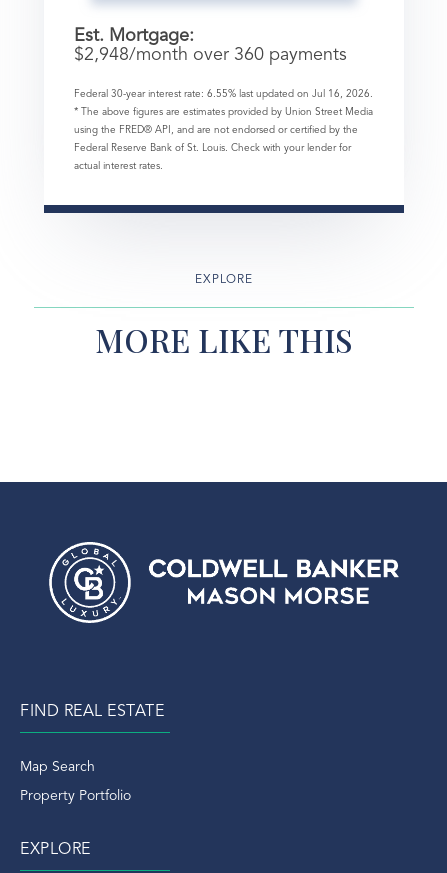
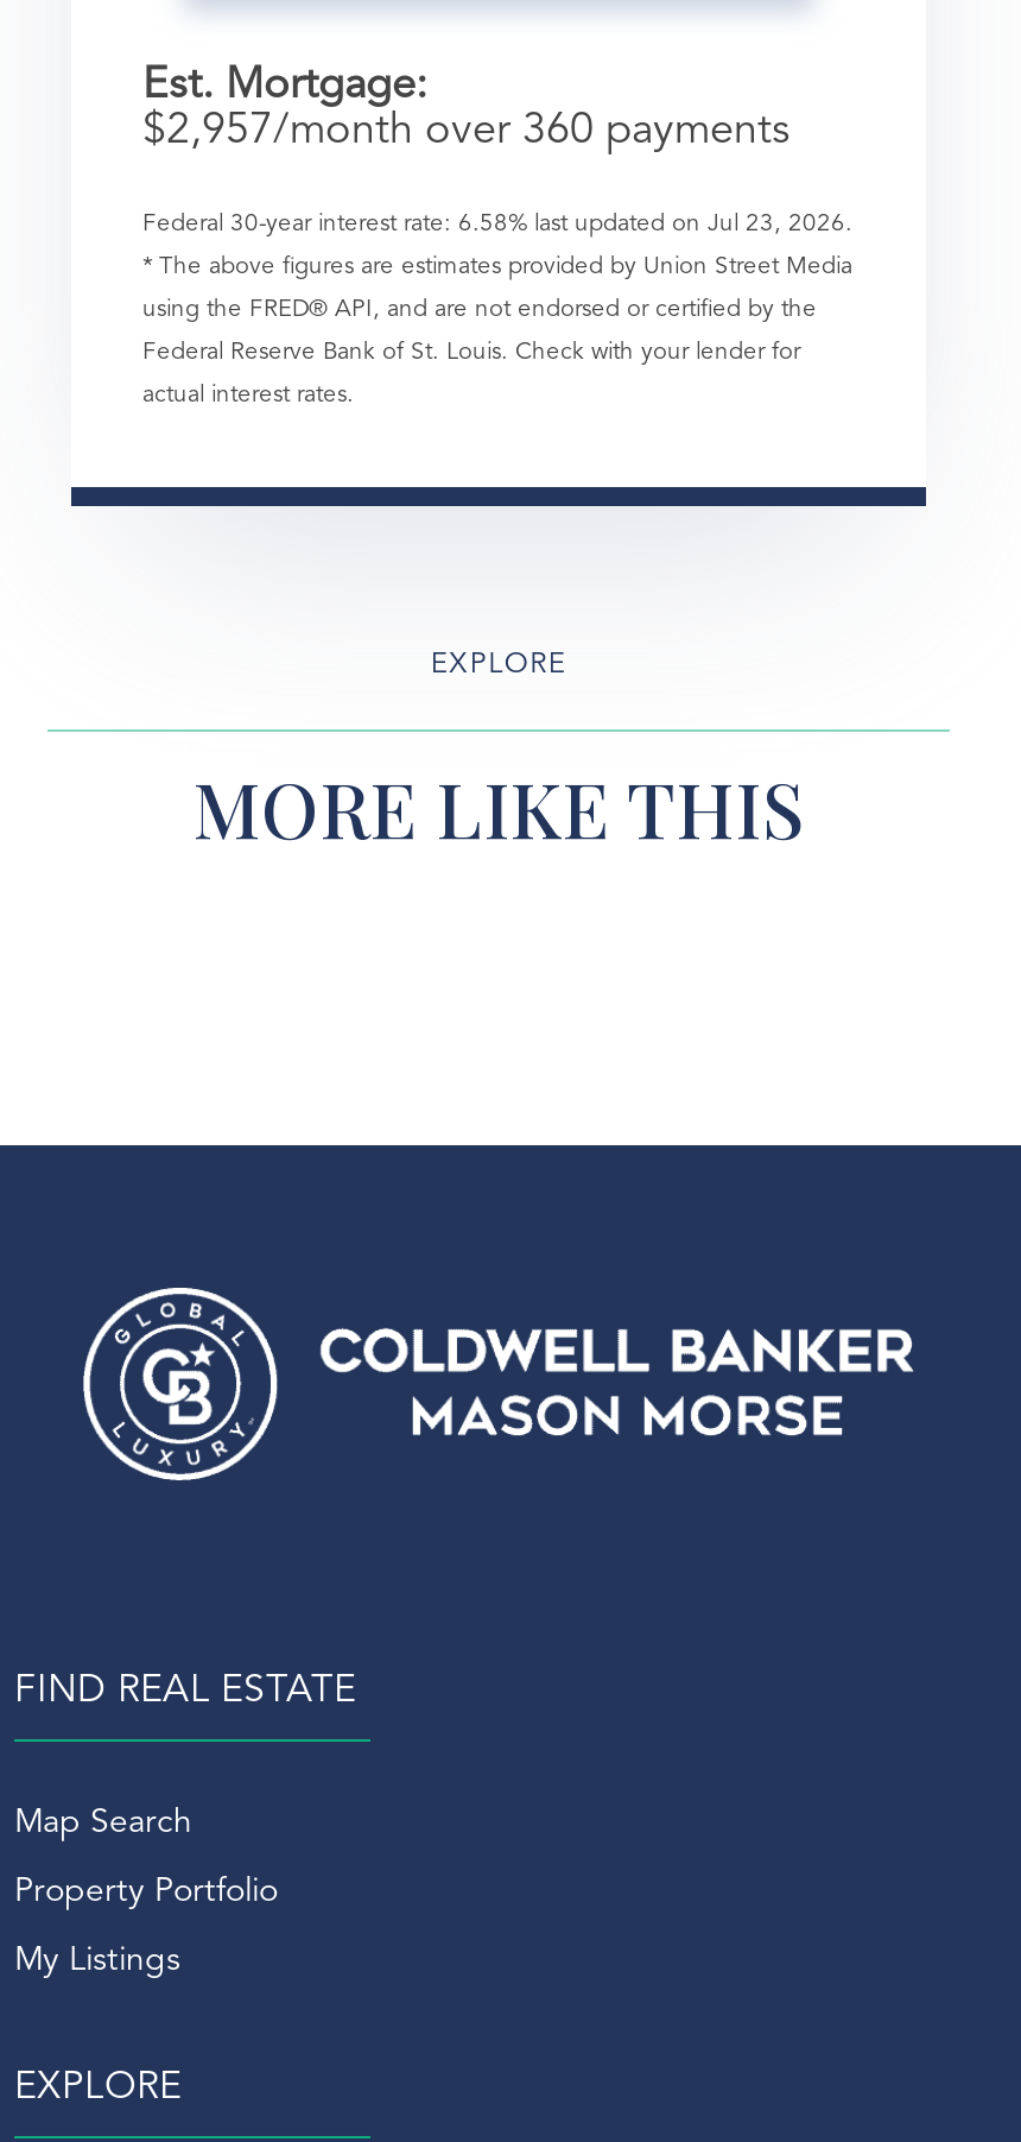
[74,46,347,64] $2,948/month over 360 payments -> [142,109,791,151] $2,957/month over 360 payments
[74,89,373,99] Federal 30-year interest rate: 6.55% last updated on Jul 16, 2026. -> [142,211,852,235] Federal 30-year interest rate: 6.58% last updated on Jul 23, 2026.
none -> [14,1944,180,1977] My Listings

